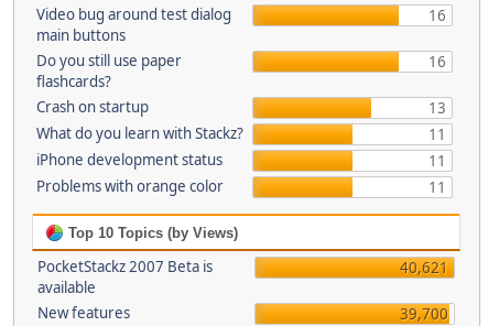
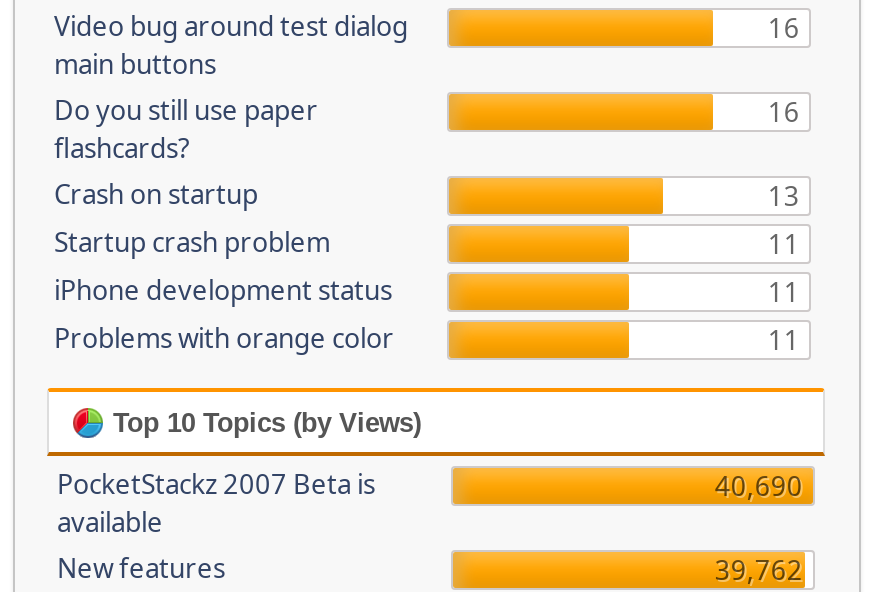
[36,123,243,143] What do you learn with Stackz? -> [54,224,330,260] Startup crash problem
[400,258,448,278] 40,621 -> [715,468,803,504] 40,690
[400,304,448,324] 39,700 -> [715,552,803,588] 39,762

